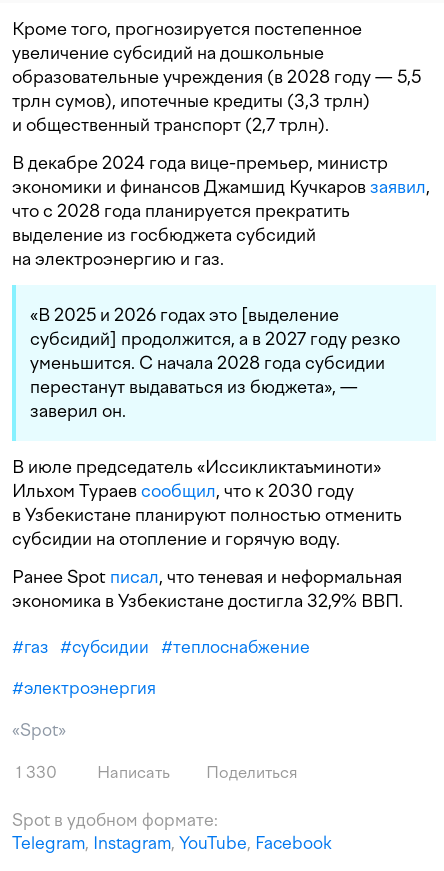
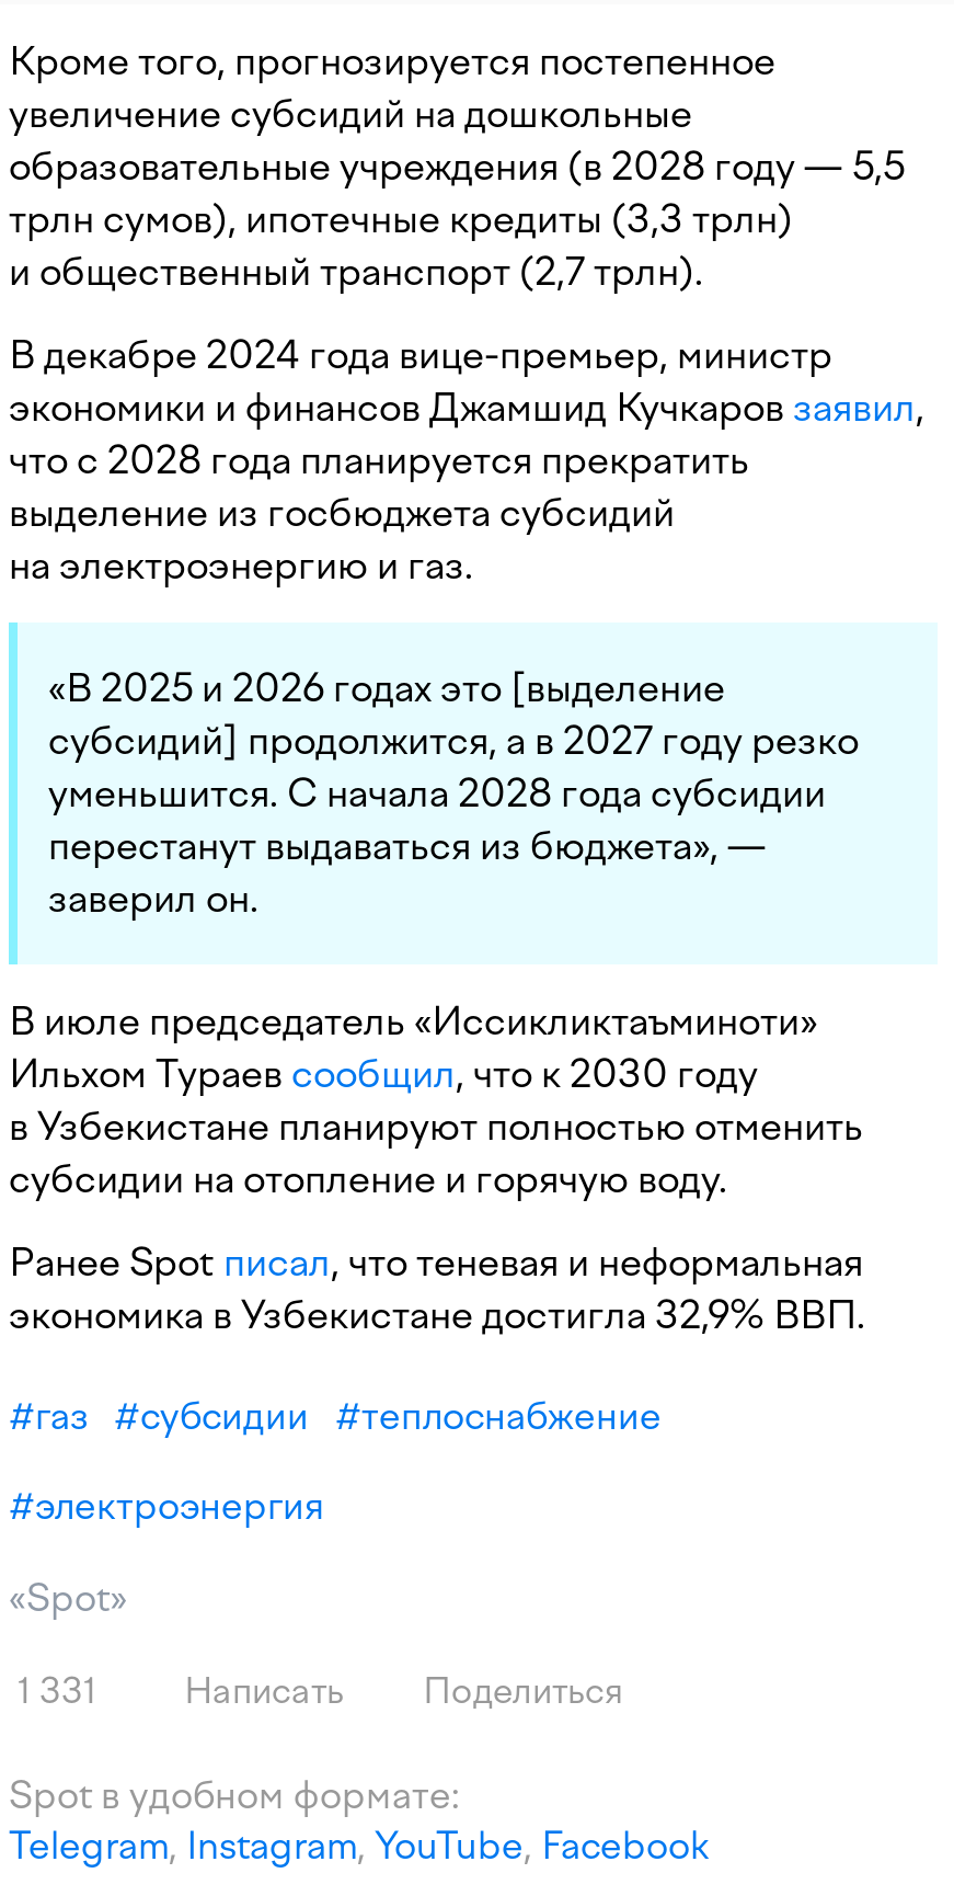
[12,763,298,782] 1 330 Написать Поделиться -> [9,1671,624,1713] 1 331 Написать Поделиться

